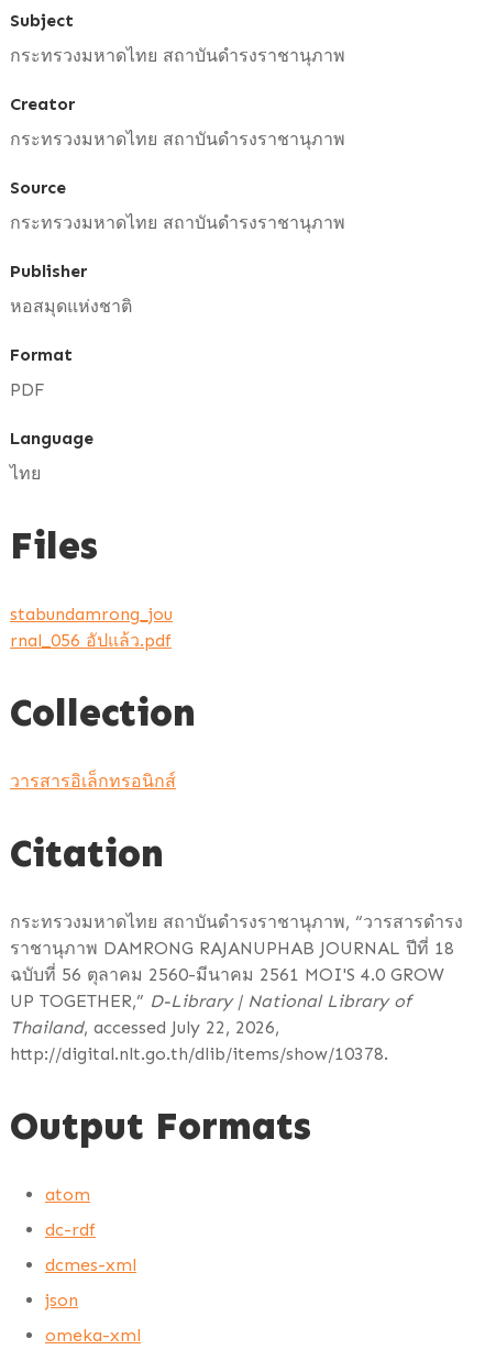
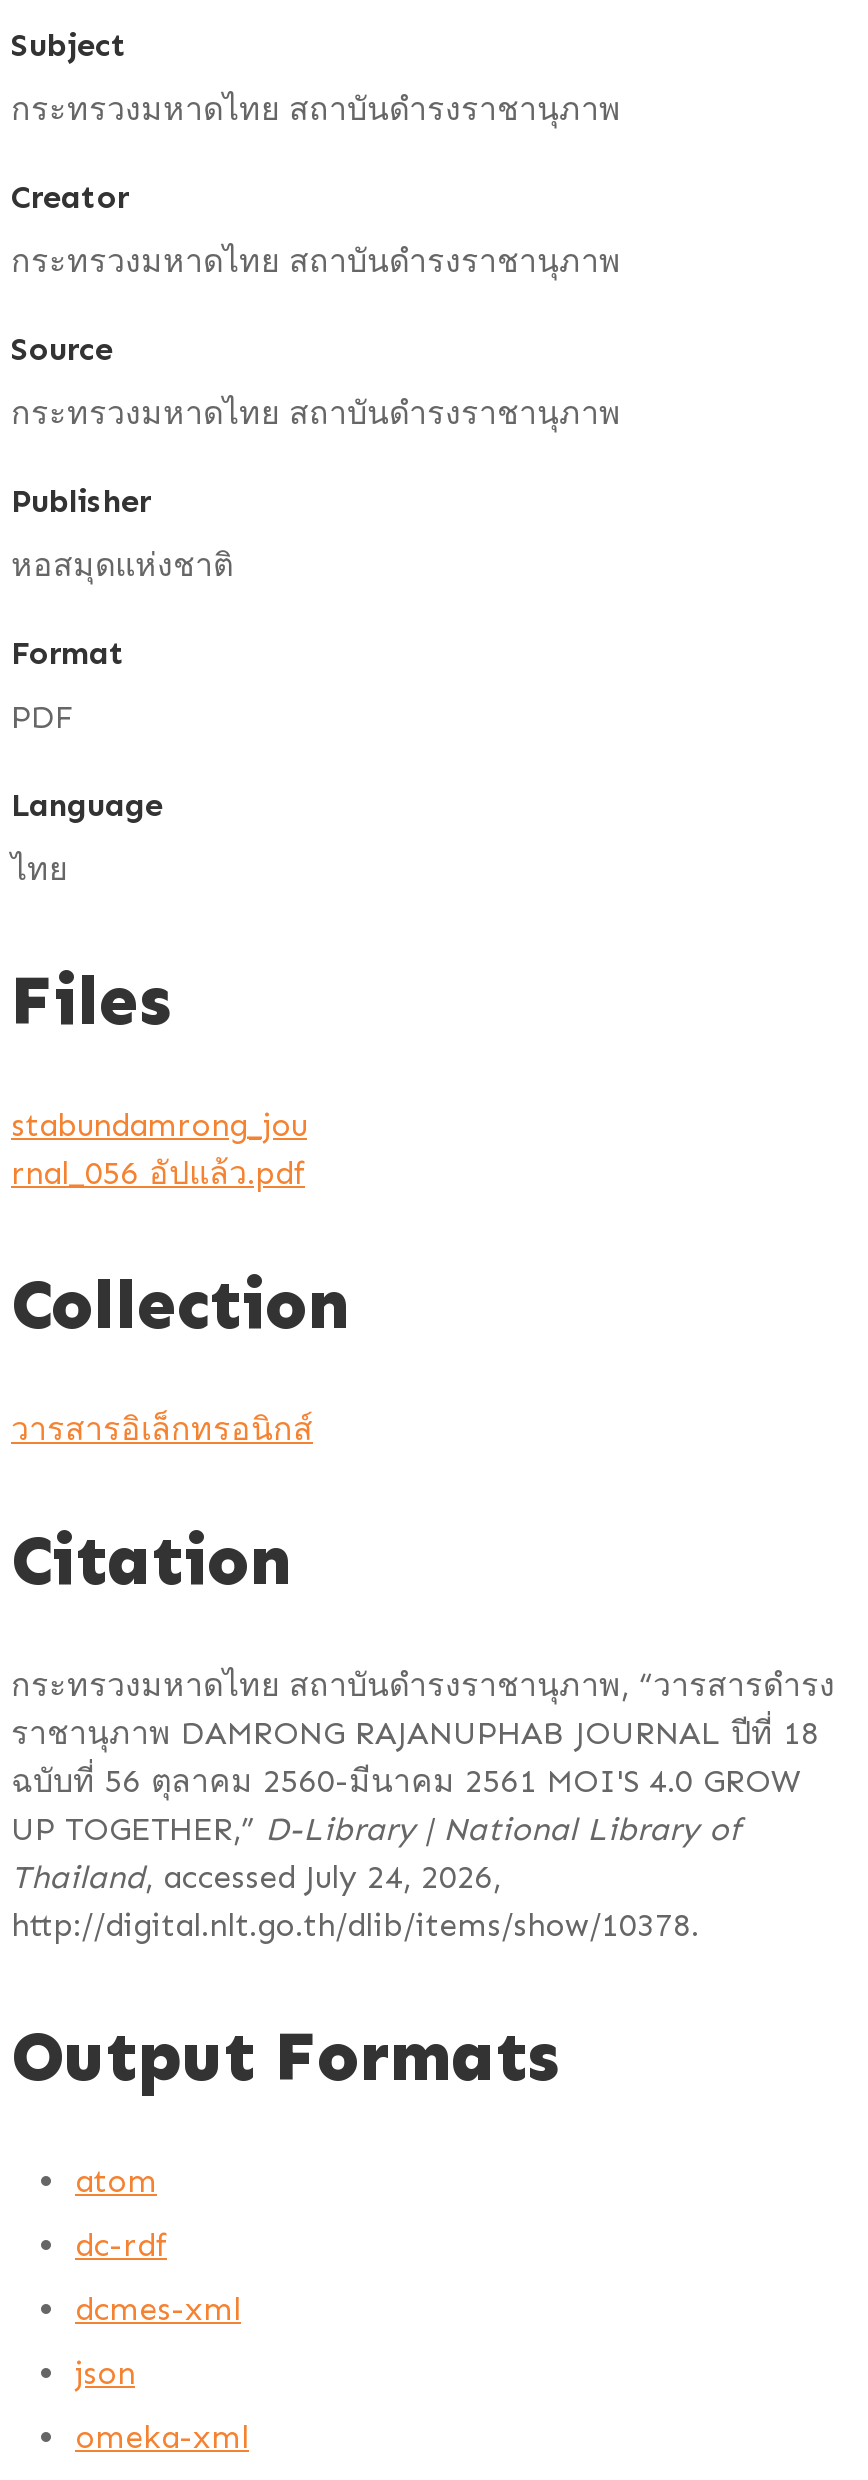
[10,1017,279,1038] Thailand, accessed July 22, 2026, -> [11,1858,501,1896] Thailand, accessed July 24, 2026,

